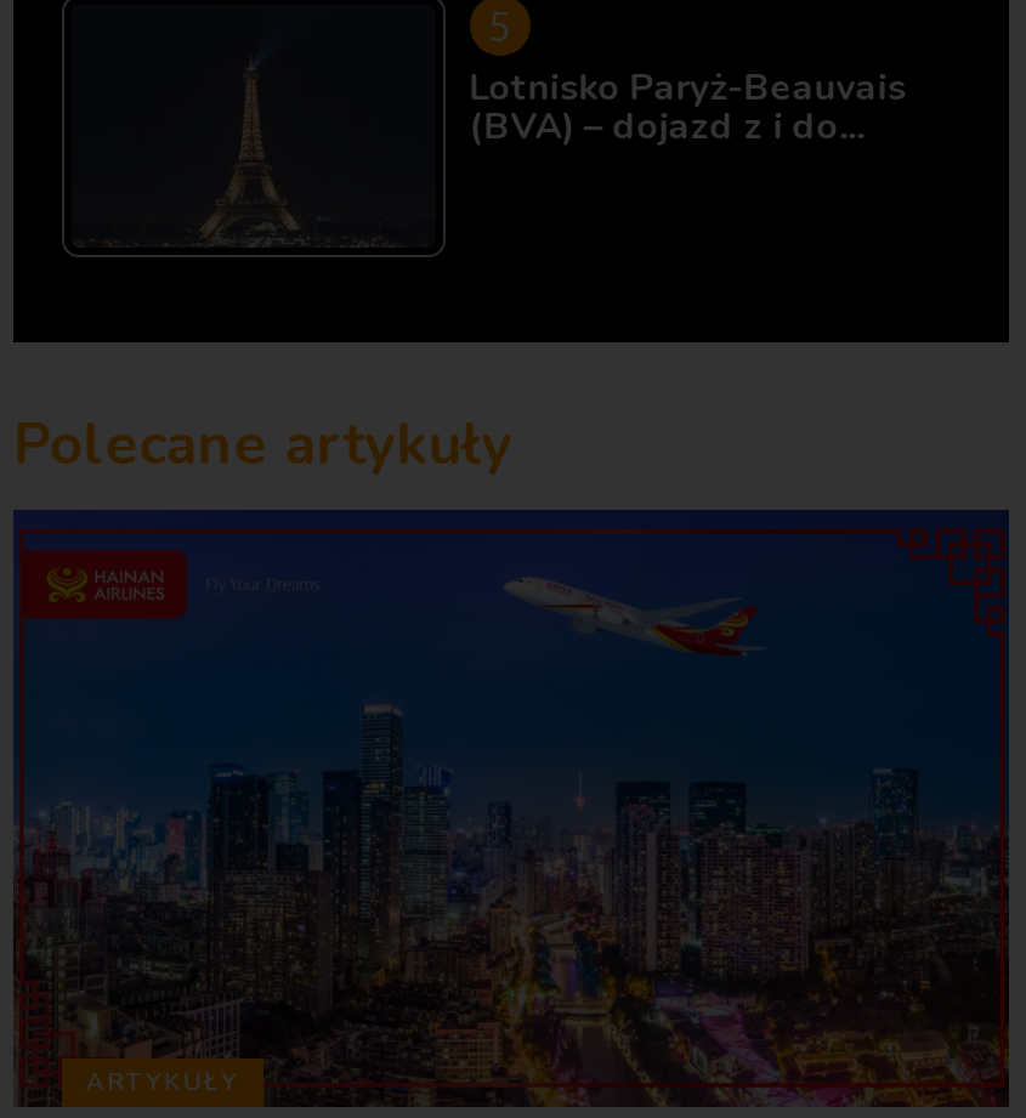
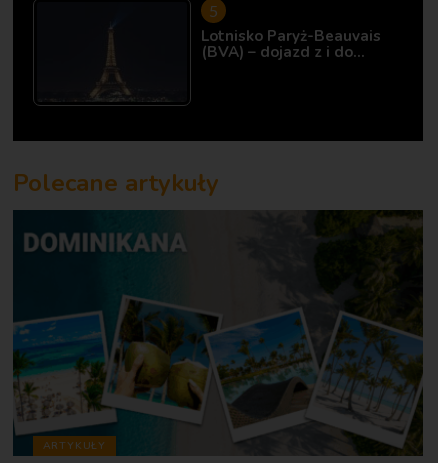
[13,507,1009,1107] [image] -> [13,209,423,457] [image]

